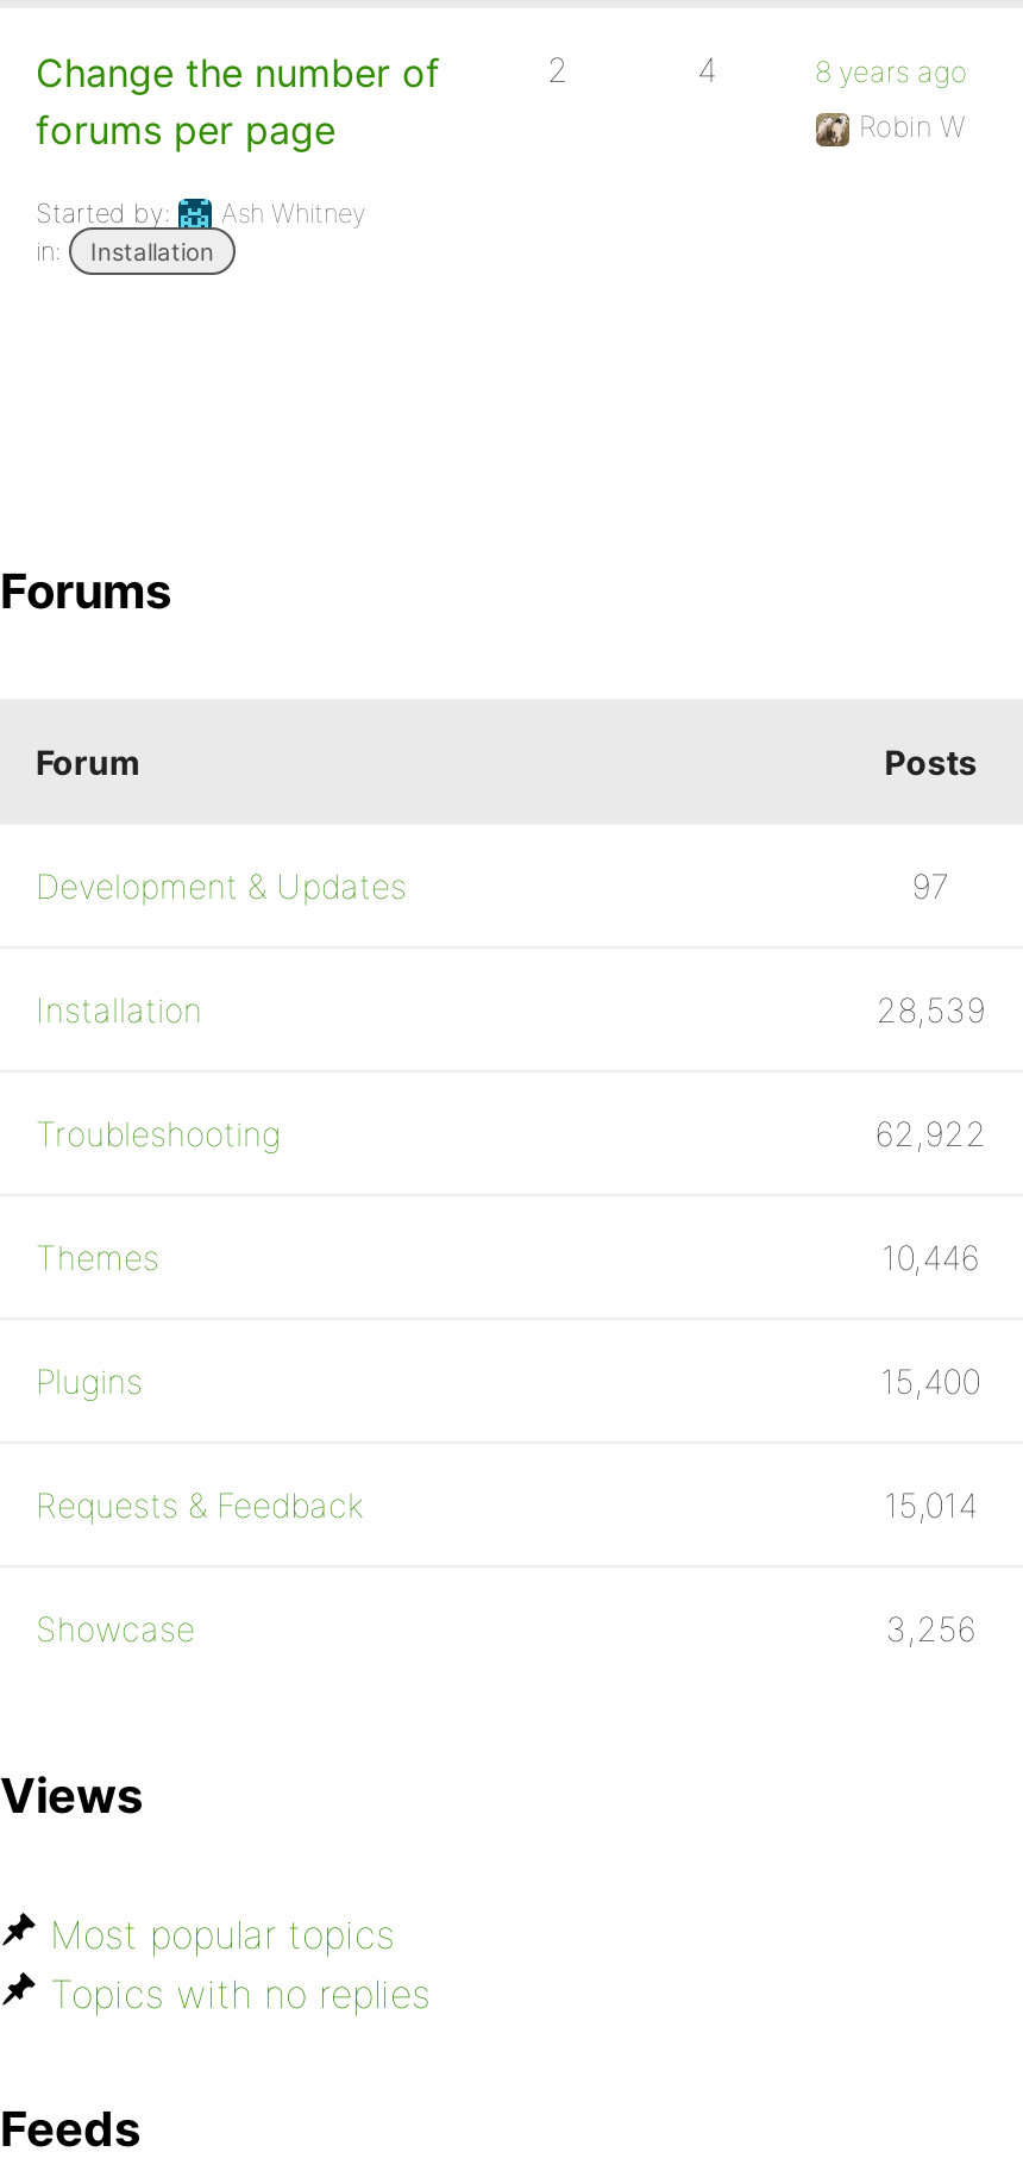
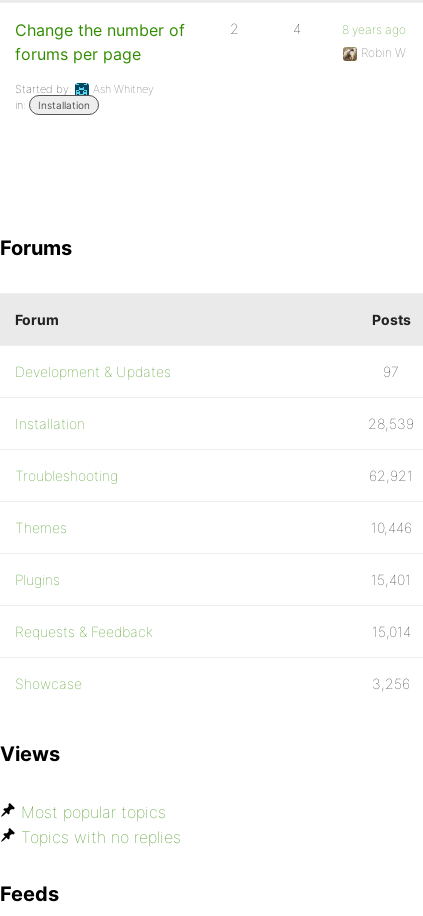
[875,1113,987,1153] 62,922 -> [369,467,413,484] 62,921
[881,1360,981,1401] 15,400 -> [371,571,411,588] 15,401

